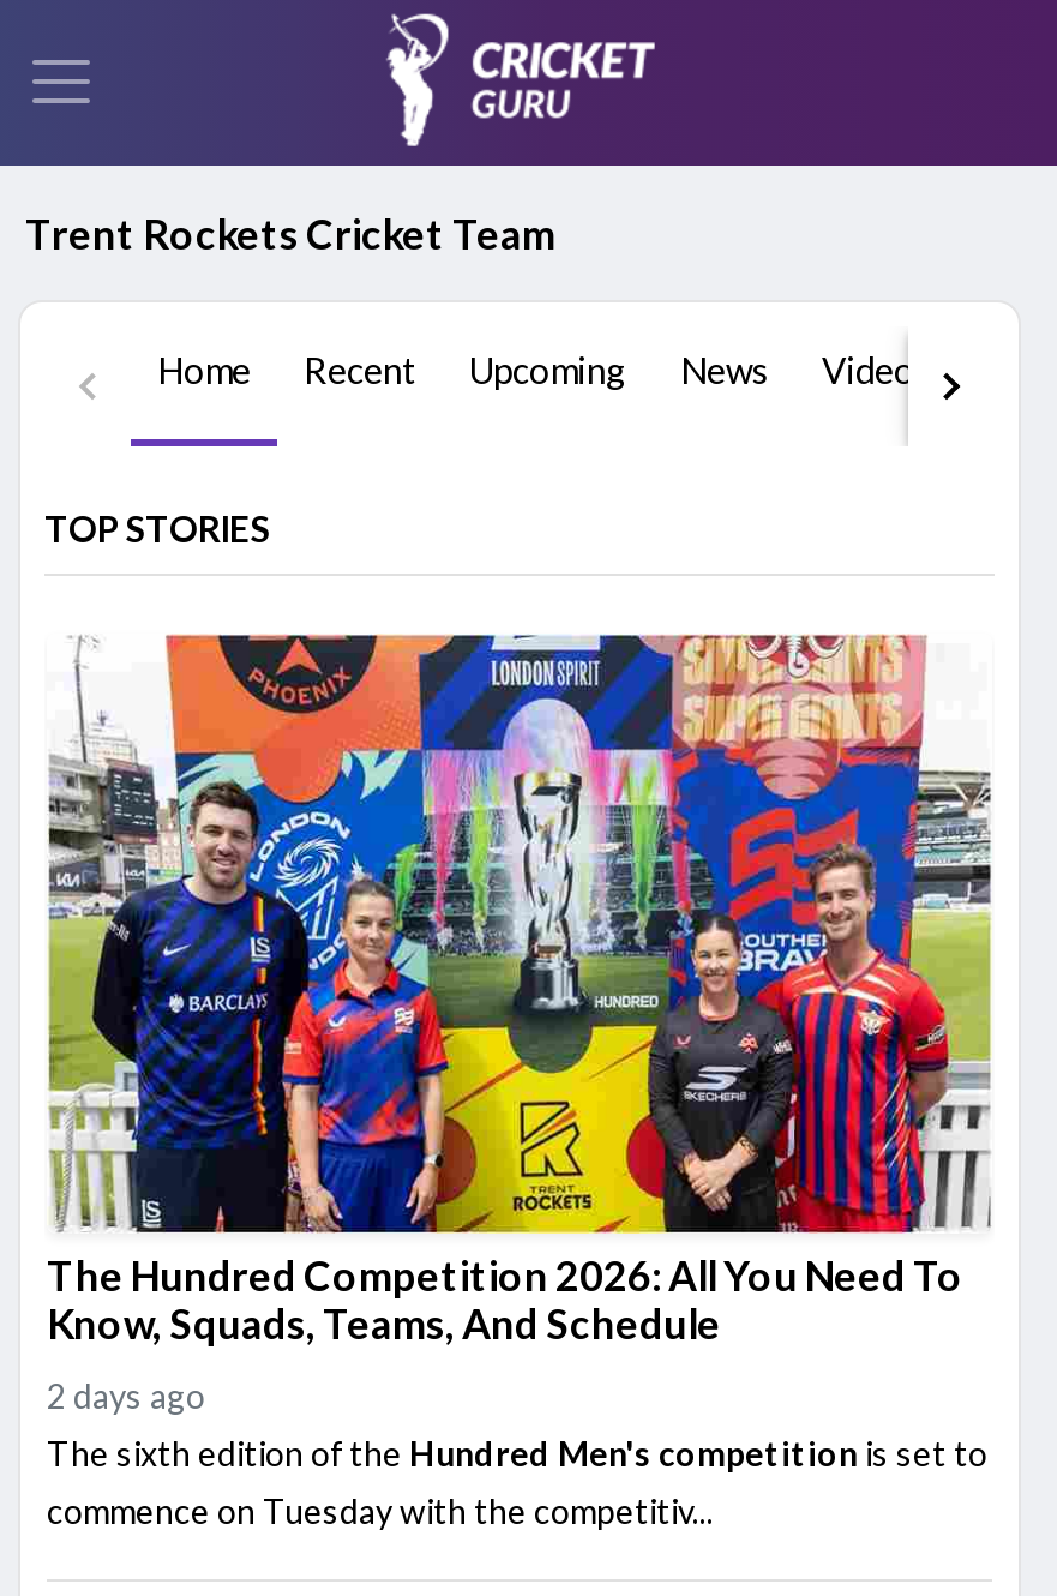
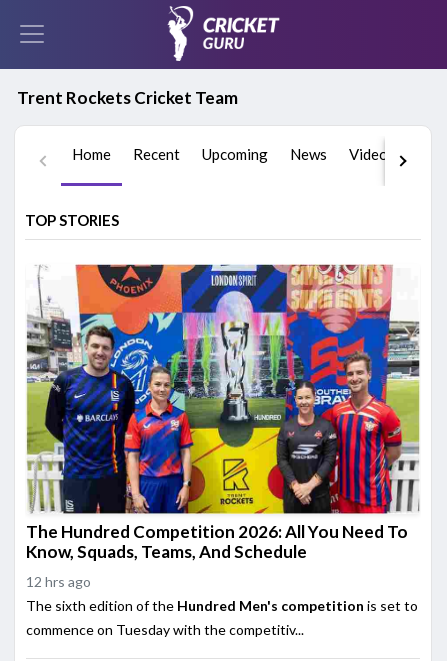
[47,1375,205,1416] 2 days ago -> [26,573,91,590] 12 hrs ago

